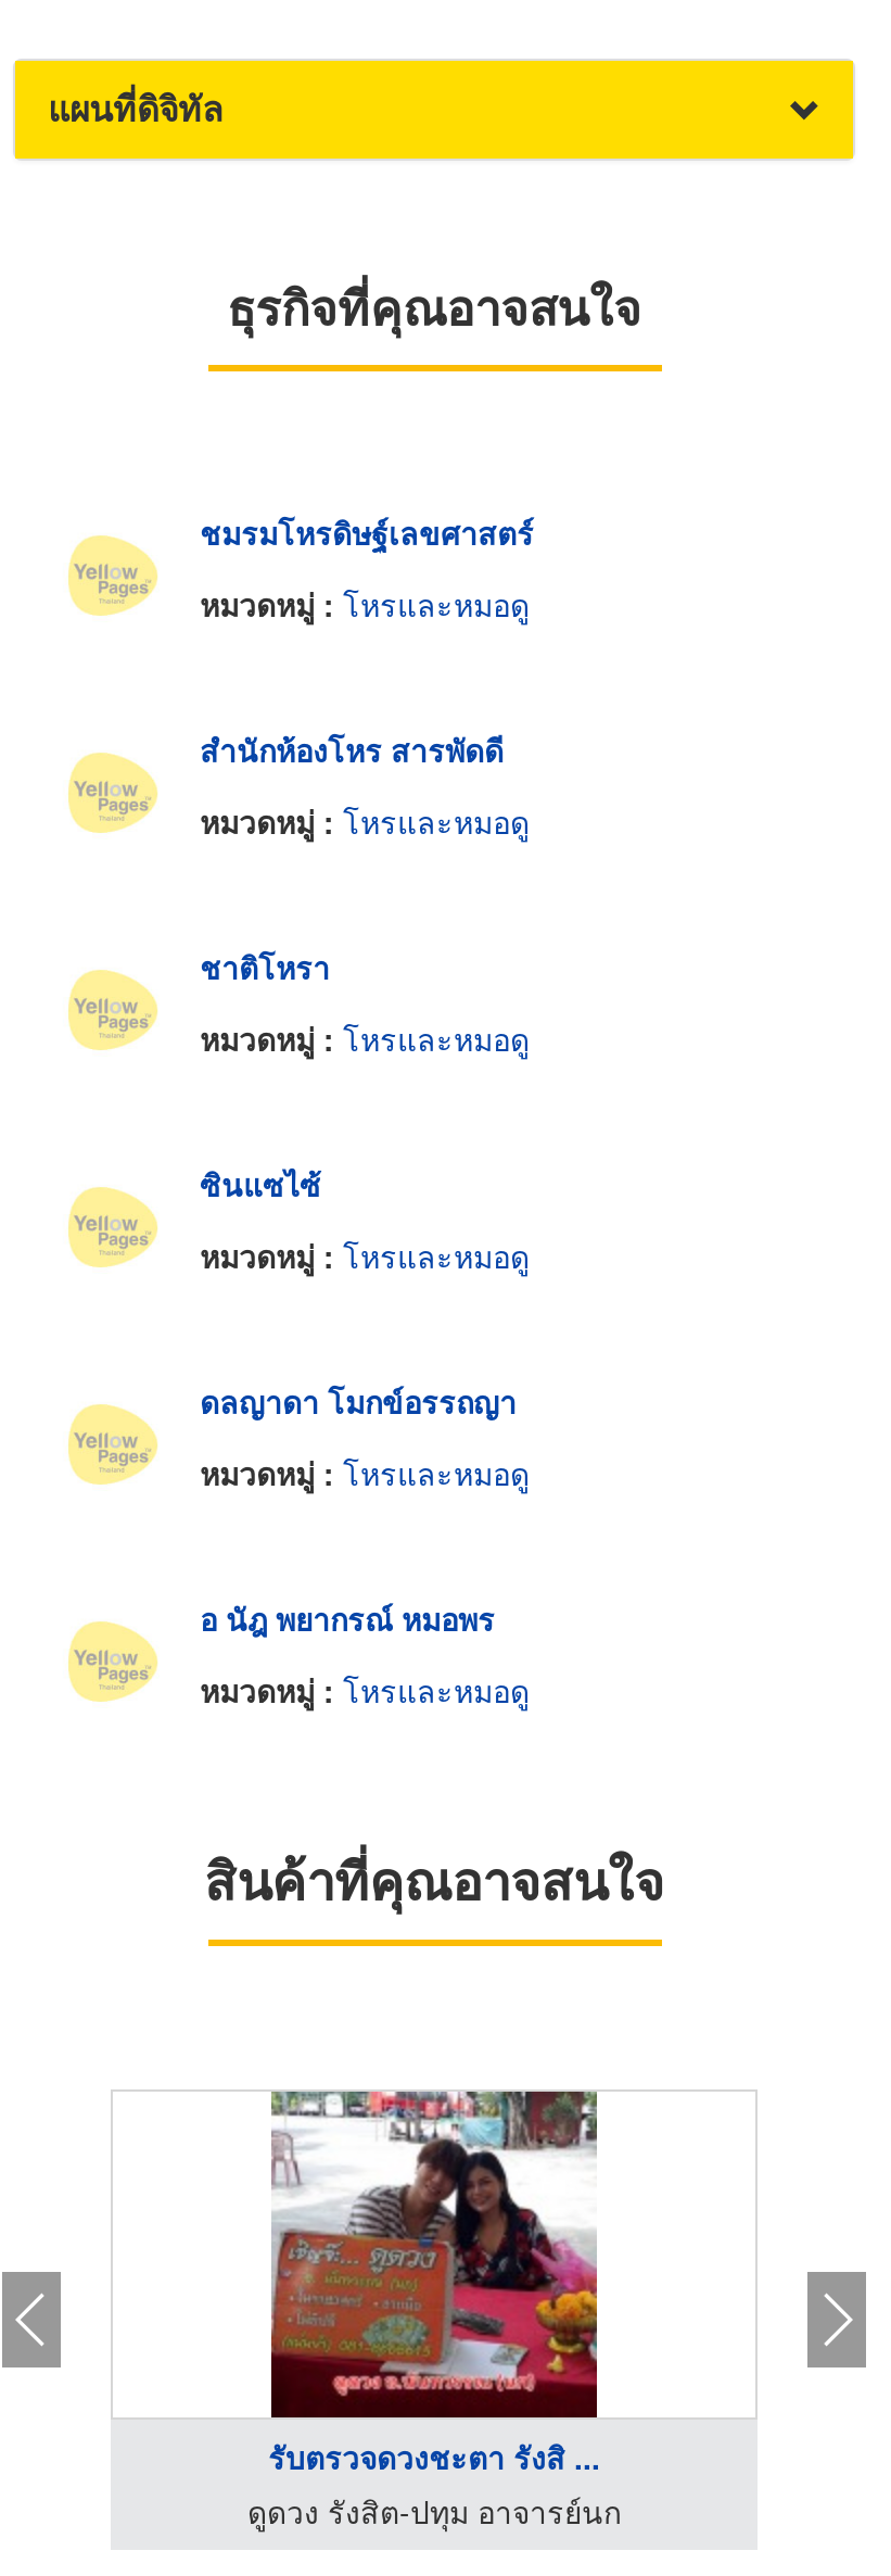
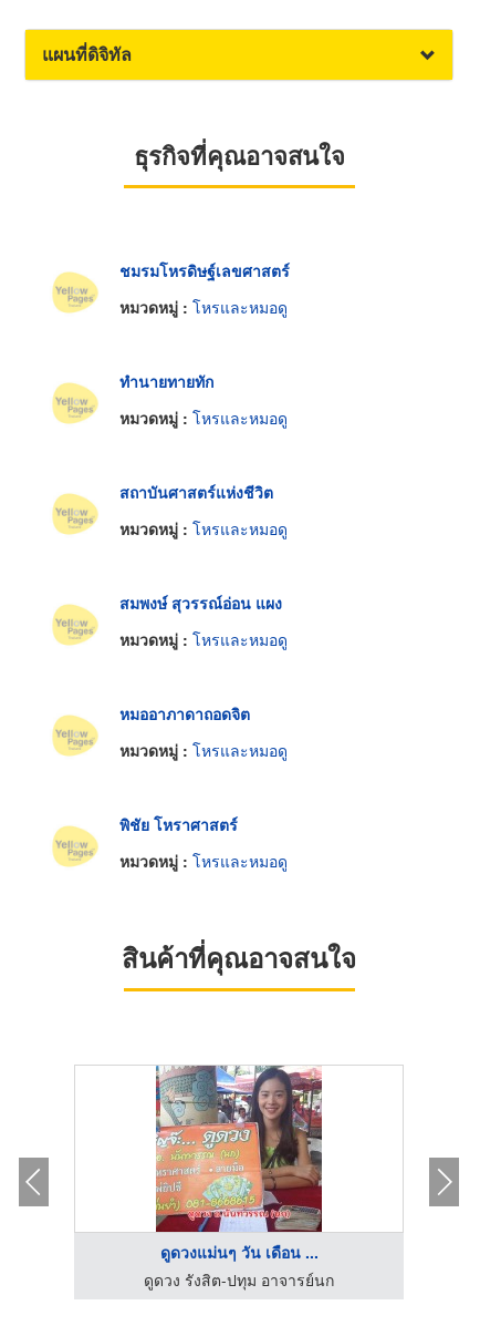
[200,727,504,771] สำนักห้องโหร สารพัดดี -> [119,370,213,392] ทำนายทายทัก
[200,944,330,988] ชาติโหรา -> [119,481,273,503] สถาบันศาสตร์แห่งชีวิต
[200,1162,321,1205] ซินแซไซ้ -> [119,591,282,613] สมพงษ์ สุวรรณ์อ่อน แผง
[200,1379,517,1422] ดลญาดา โมกข์อรรถญา -> [119,702,250,724] หมออาภาดาถอดจิต
[200,1596,495,1639] อ นัฎ พยากรณ์ หมอพร -> [119,813,238,835] พิชัย โหราศาสตร์
[268,2089,600,2479] [image] | รับตรวจดวงชะตา รังสิ ... -> [155,1065,323,1263] [image] | ดูดวงแม่นๆ วัน เดือน ...

